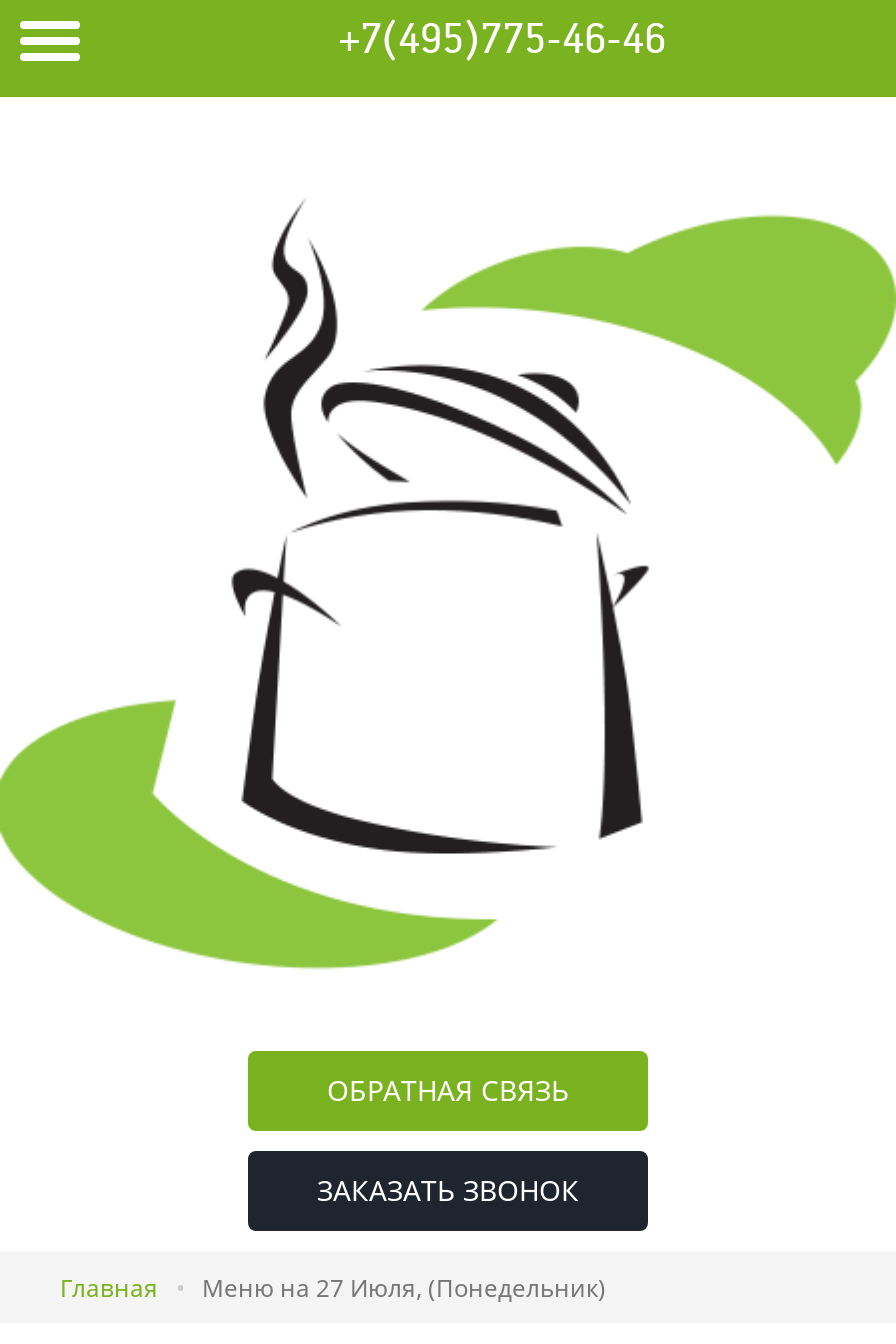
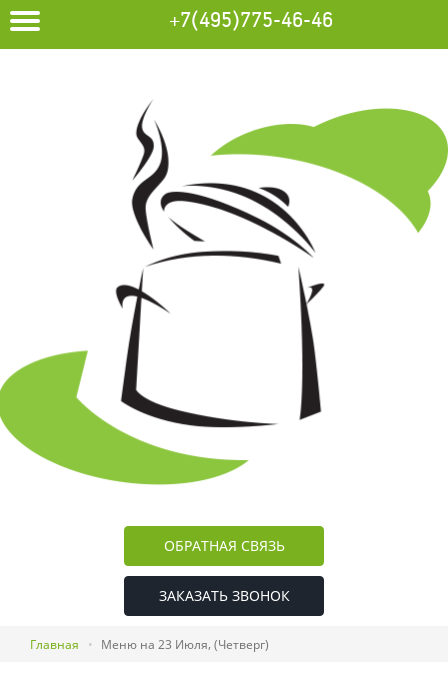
[202,1271,606,1305] Меню на 27 Июля, (Понедельник) -> [101,636,269,653] Меню на 23 Июля, (Четверг)

